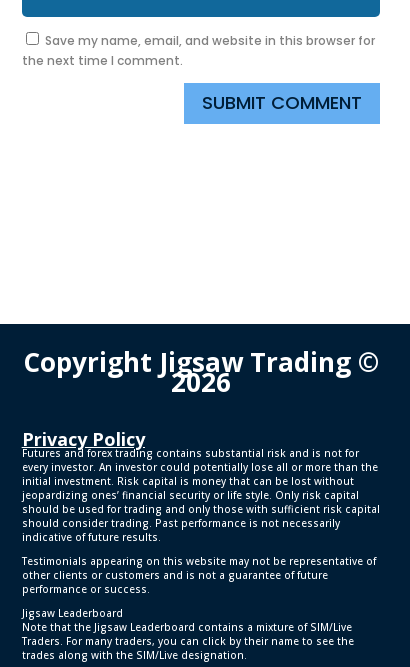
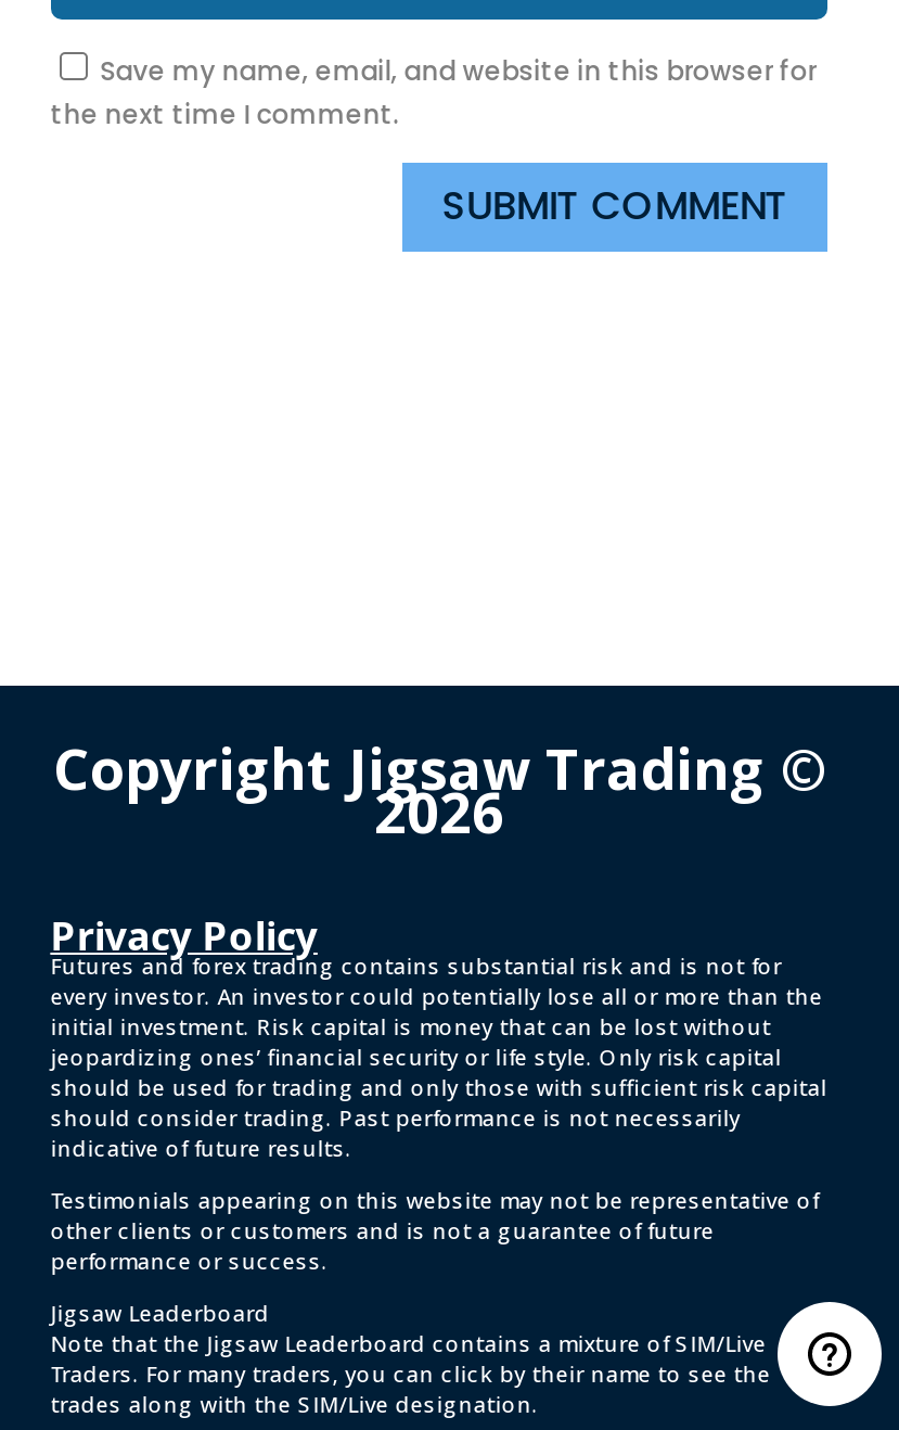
none -> [775,1300,884,1408] [image]

